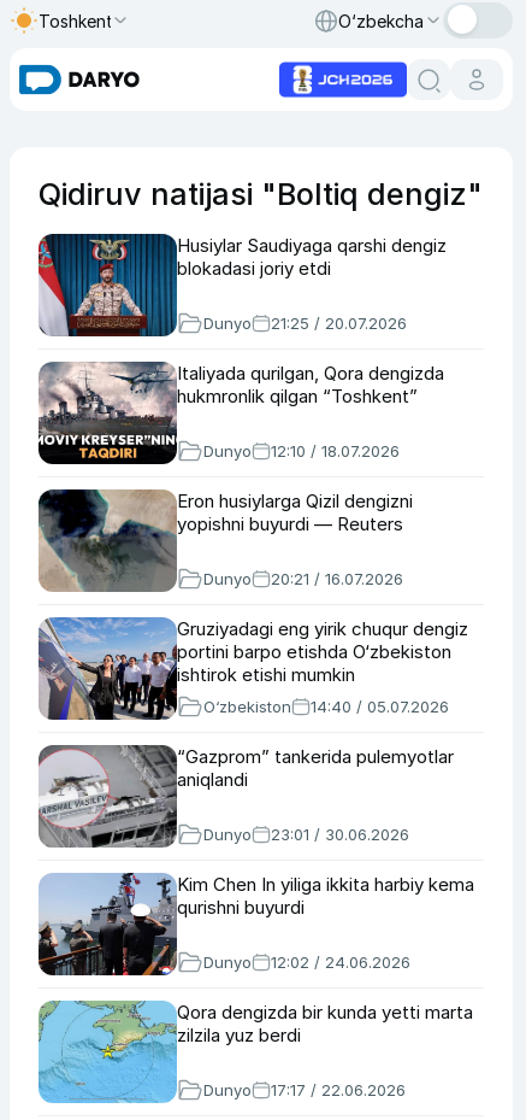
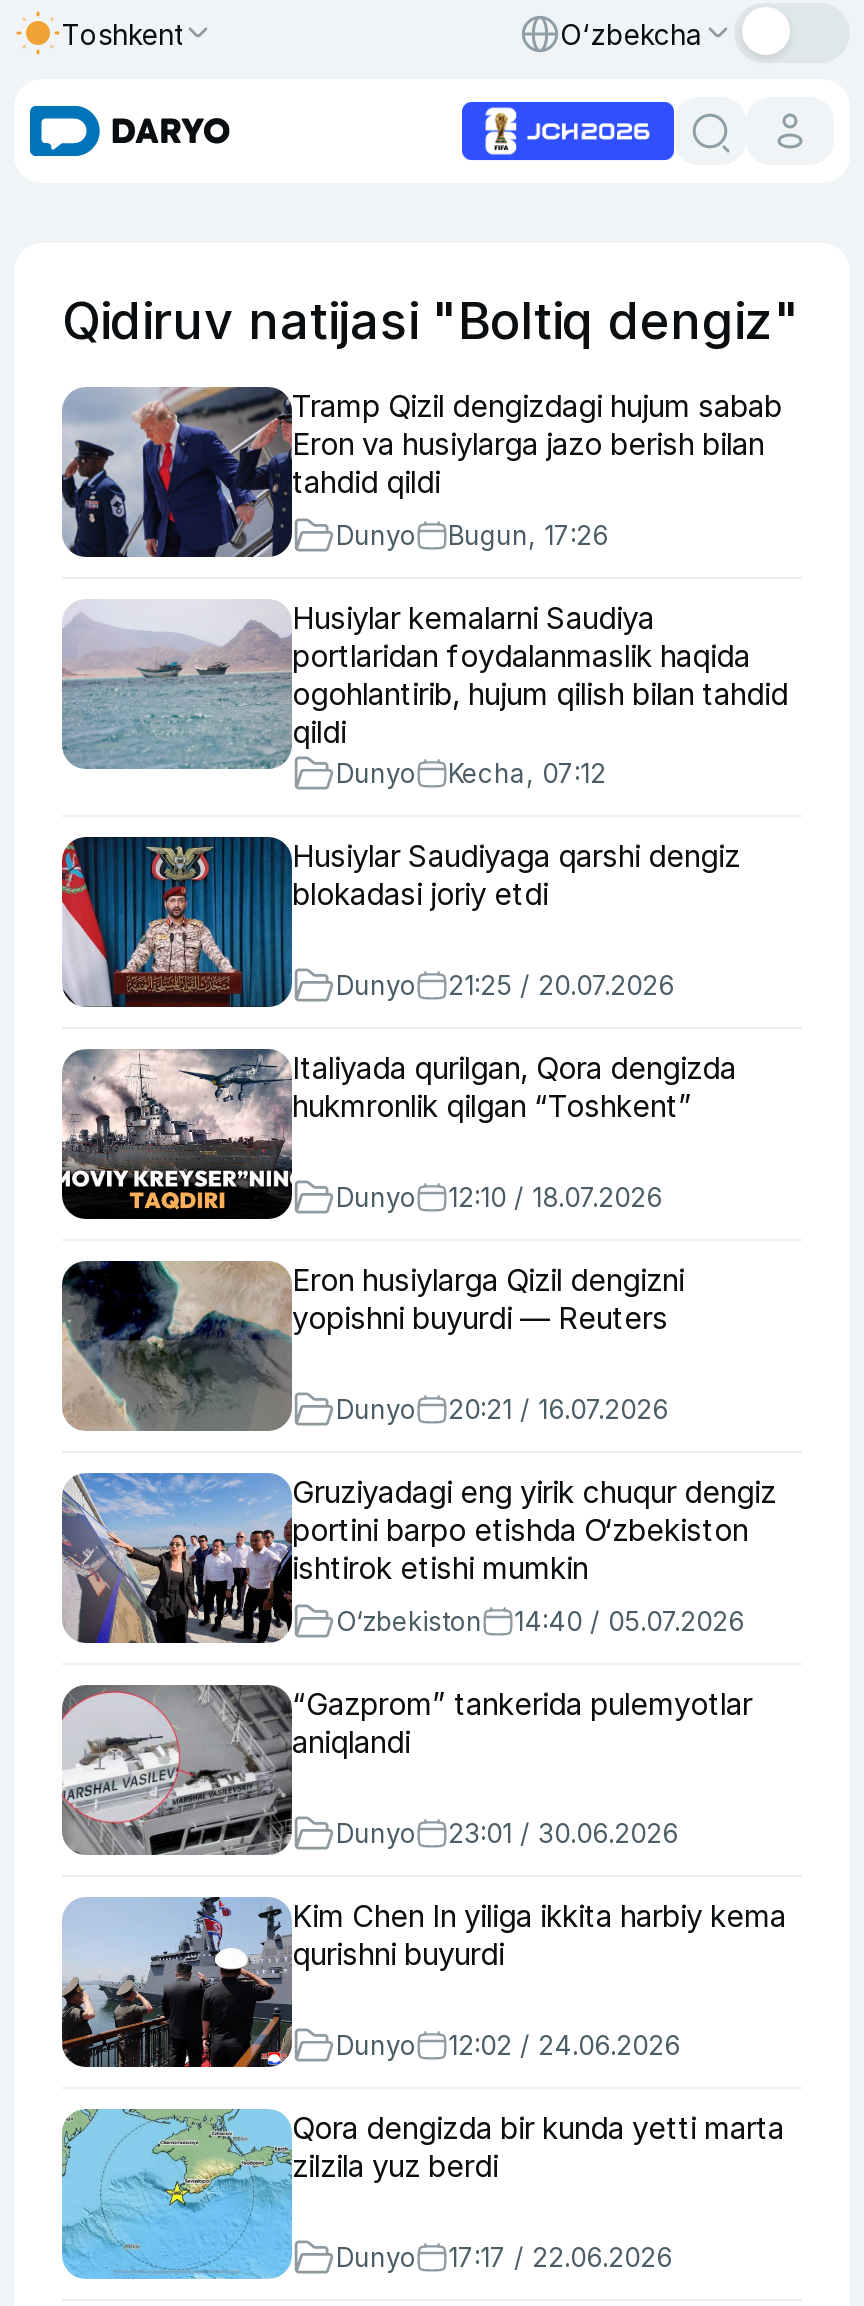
none -> [60,385,788,789] [image] | Tramp Qizil dengizdagi hujum sabab | Eron va husiylarga jazo berish bilan | tahdid qildi | Dunyo | Bugun, 17:26 | Husiylar kemalarni Saudiya | portlaridan foydalanmaslik haqida | ogohlantirib, hujum qilish bilan tahdid | qildi | Dunyo | Kecha, 07:12
none -> [62,601,270,771] [image]

